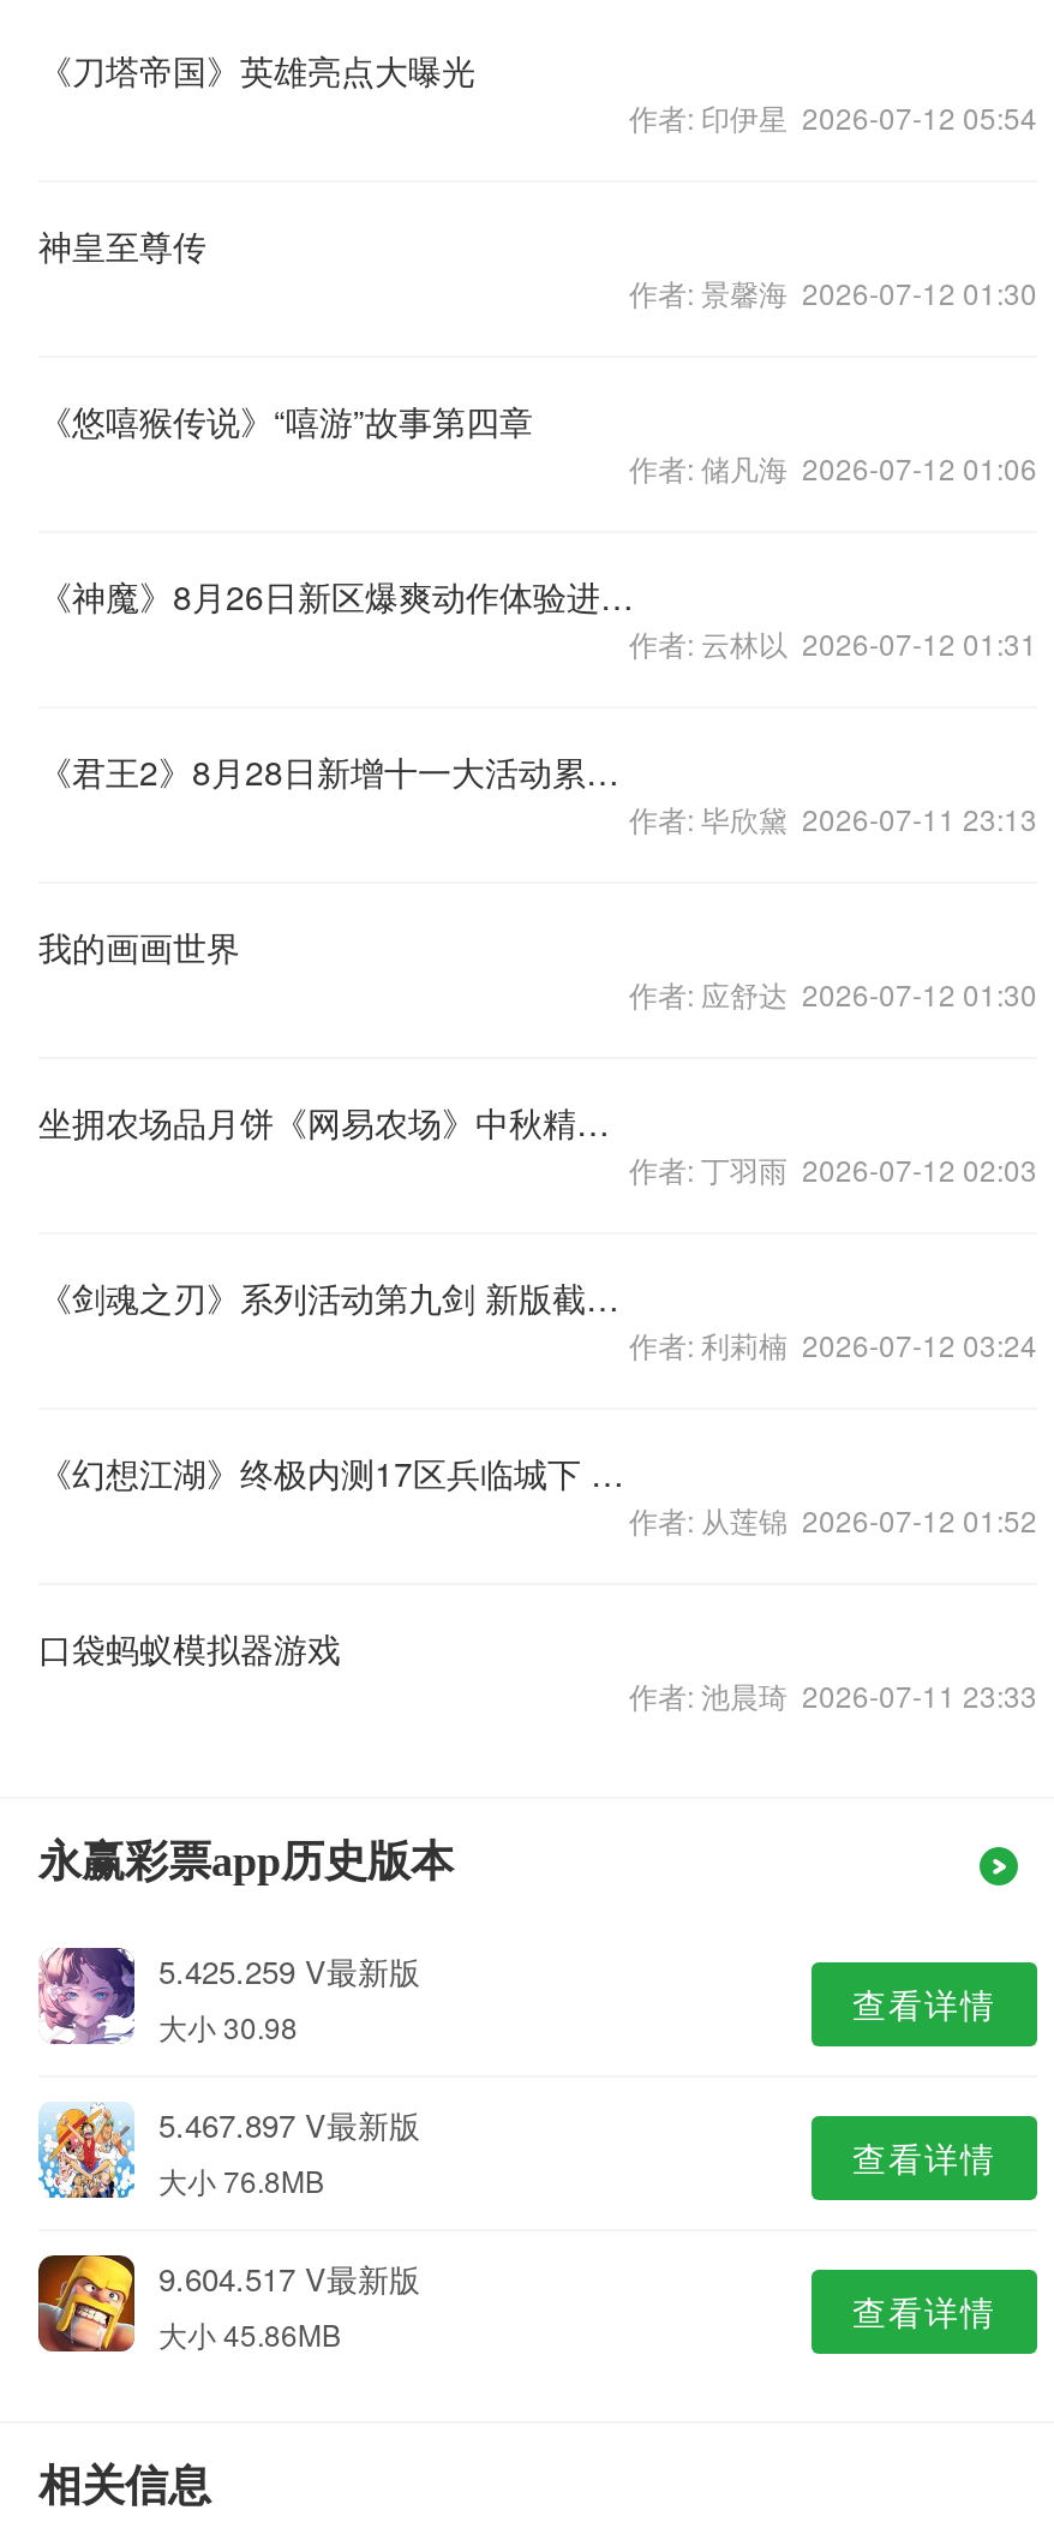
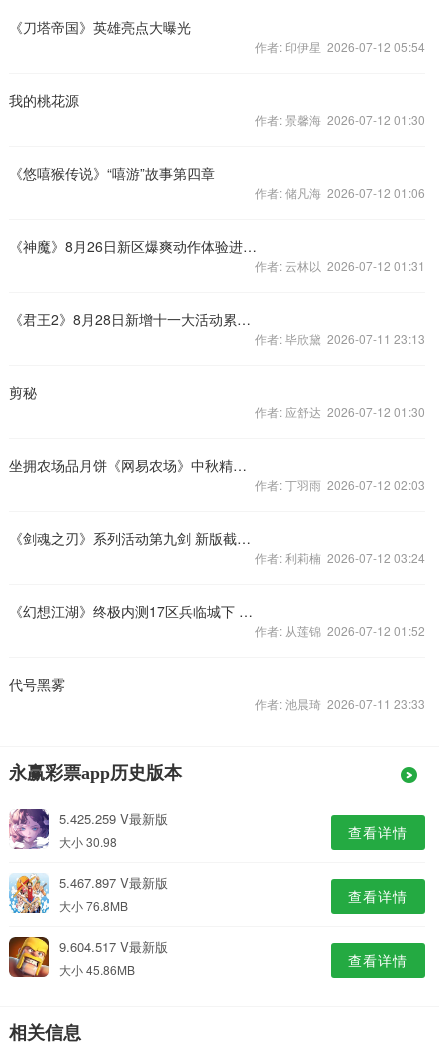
[38,221,206,269] 神皇至尊传 -> [9,90,79,110] 我的桃花源
[38,922,240,970] 我的画画世界 -> [9,382,37,402] 剪秘
[38,1624,341,1672] 口袋蚂蚁模拟器游戏 -> [9,674,65,694] 代号黑雾

